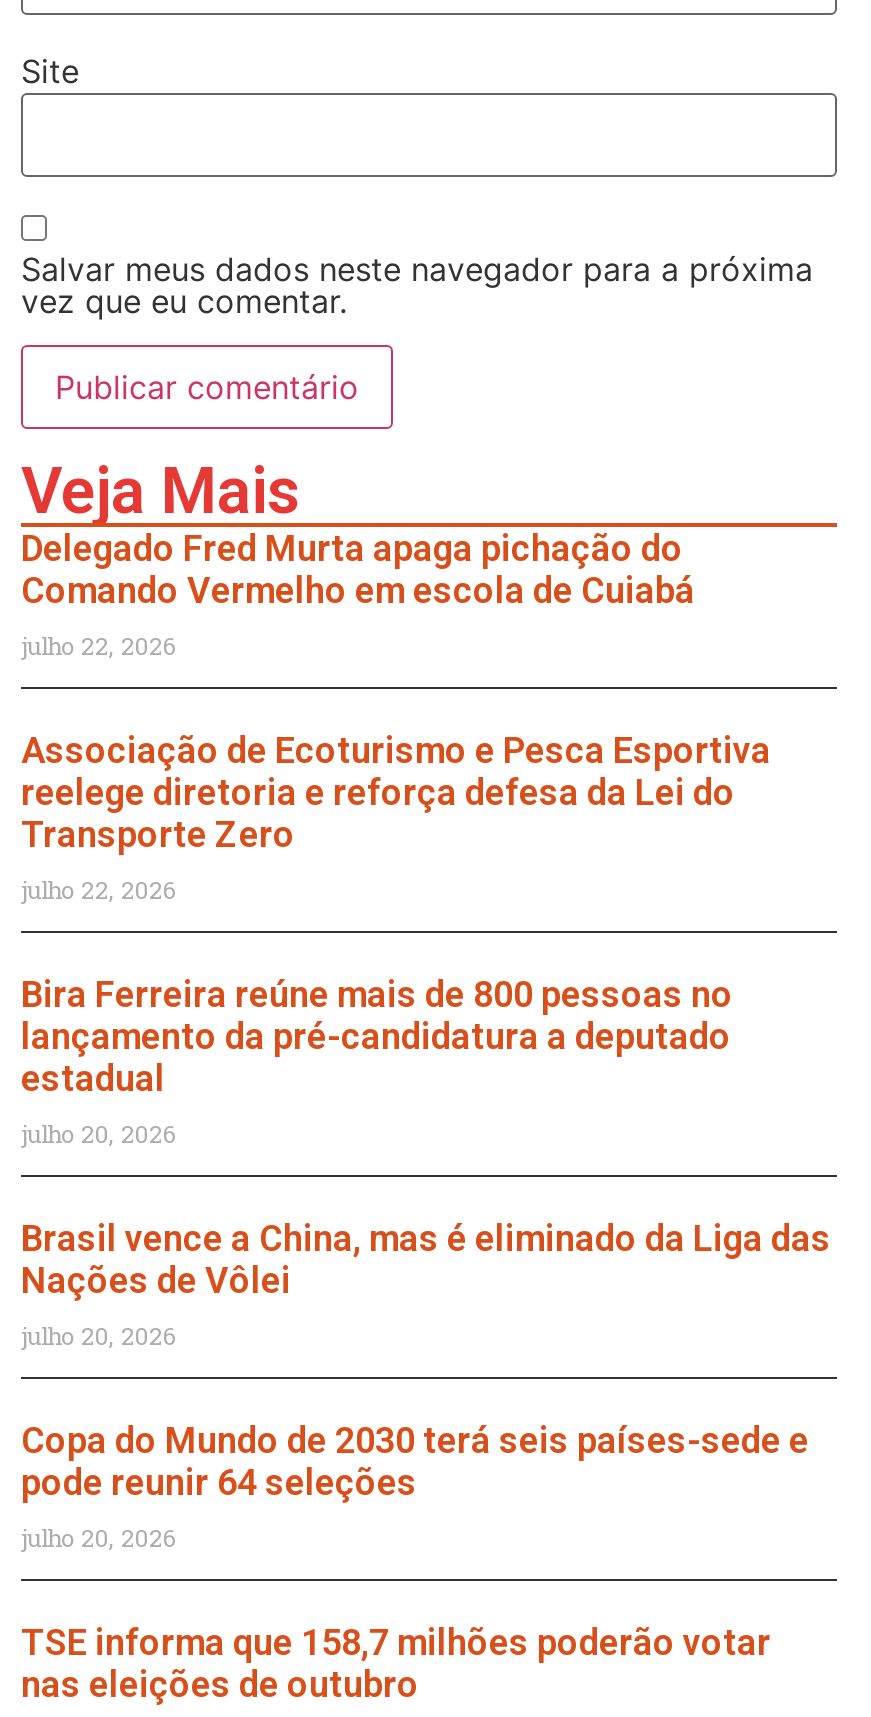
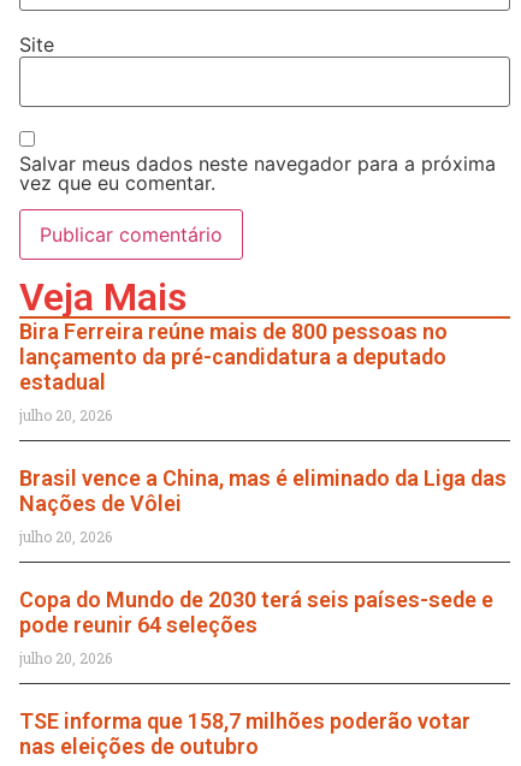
[21,526,771,904] Delegado Fred Murta apaga pichação do | Comando Vermelho em escola de Cuiabá | julho 22, 2026 | Associação de Ecoturismo e Pesca Esportiva | reelege diretoria e reforça defesa da Lei do | Transporte Zero | julho 22, 2026 -> none

